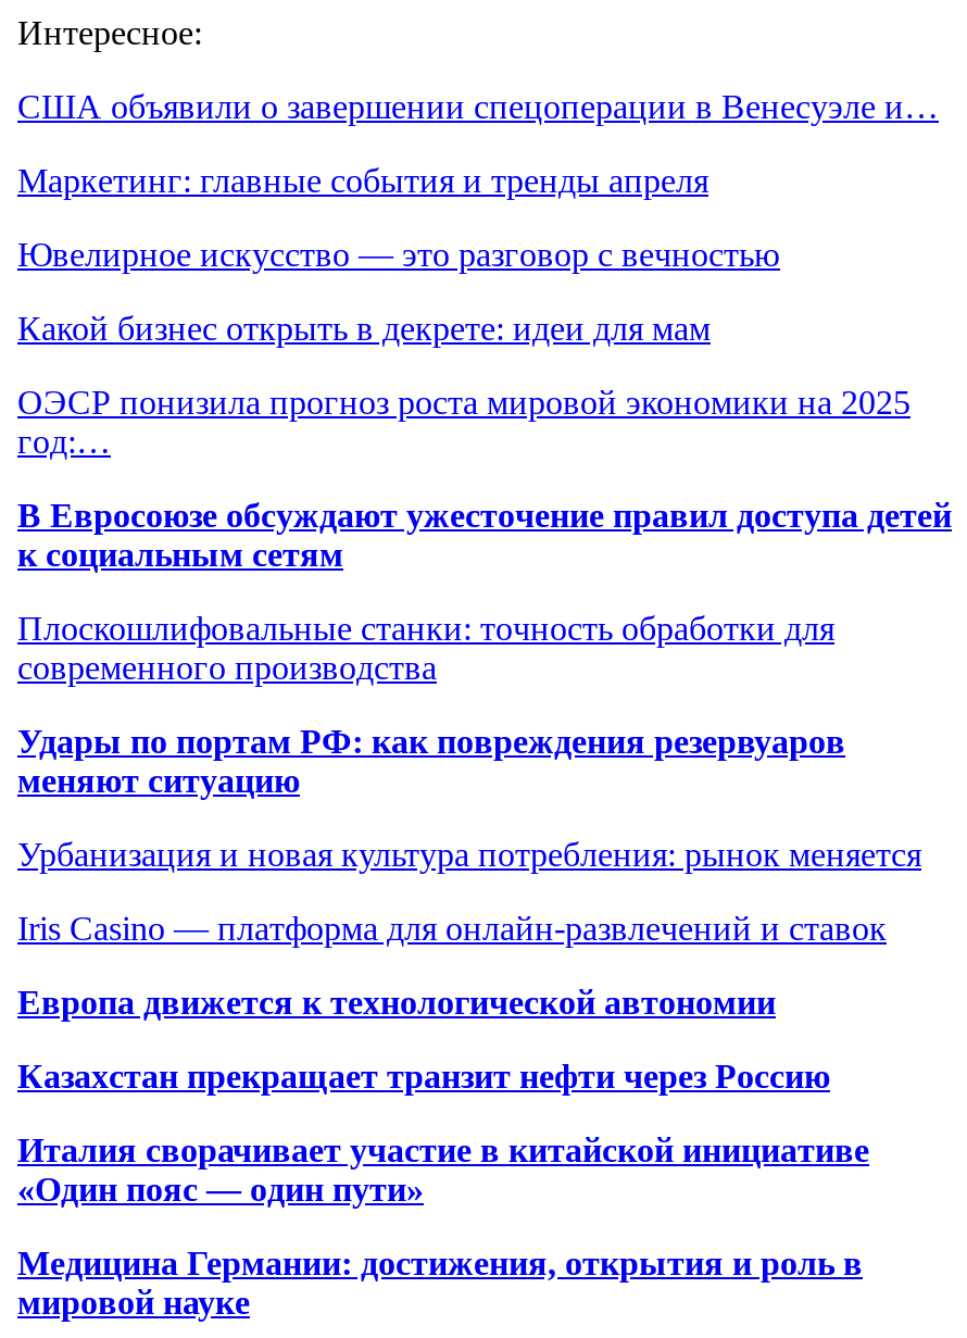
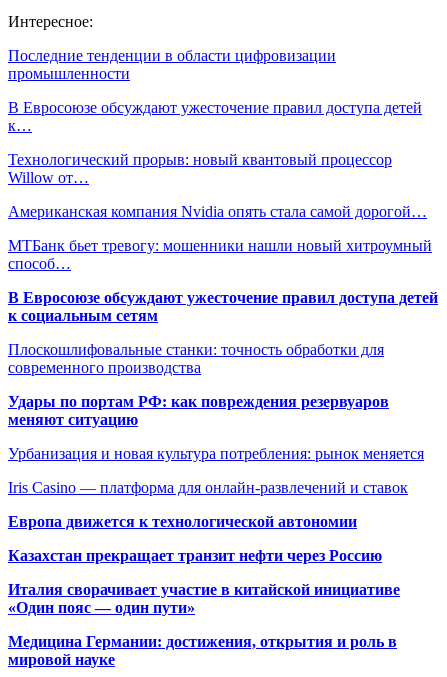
[17,87,939,124] США объявили о завершении спецоперации в Венесуэле и… -> [8,46,336,81] Последние тенденции в области цифровизации | промышленности
[17,161,708,198] Маркетинг: главные события и тренды апреля -> [8,98,422,133] В Евросоюзе обсуждают ужесточение правил доступа детей | к…
[17,235,780,272] Ювелирное искусство — это разговор с вечностью -> [8,150,392,185] Технологический прорыв: новый квантовый процессор | Willow от…
[17,309,711,346] Какой бизнес открыть в декрете: идеи для мам -> [8,202,427,219] Американская компания Nvidia опять стала самой дорогой…
[17,383,911,459] ОЭСР понизила прогноз роста мировой экономики на 2025 | год:… -> [8,236,432,271] МТБанк бьет тревогу: мошенники нашли новый хитроумный | способ…

